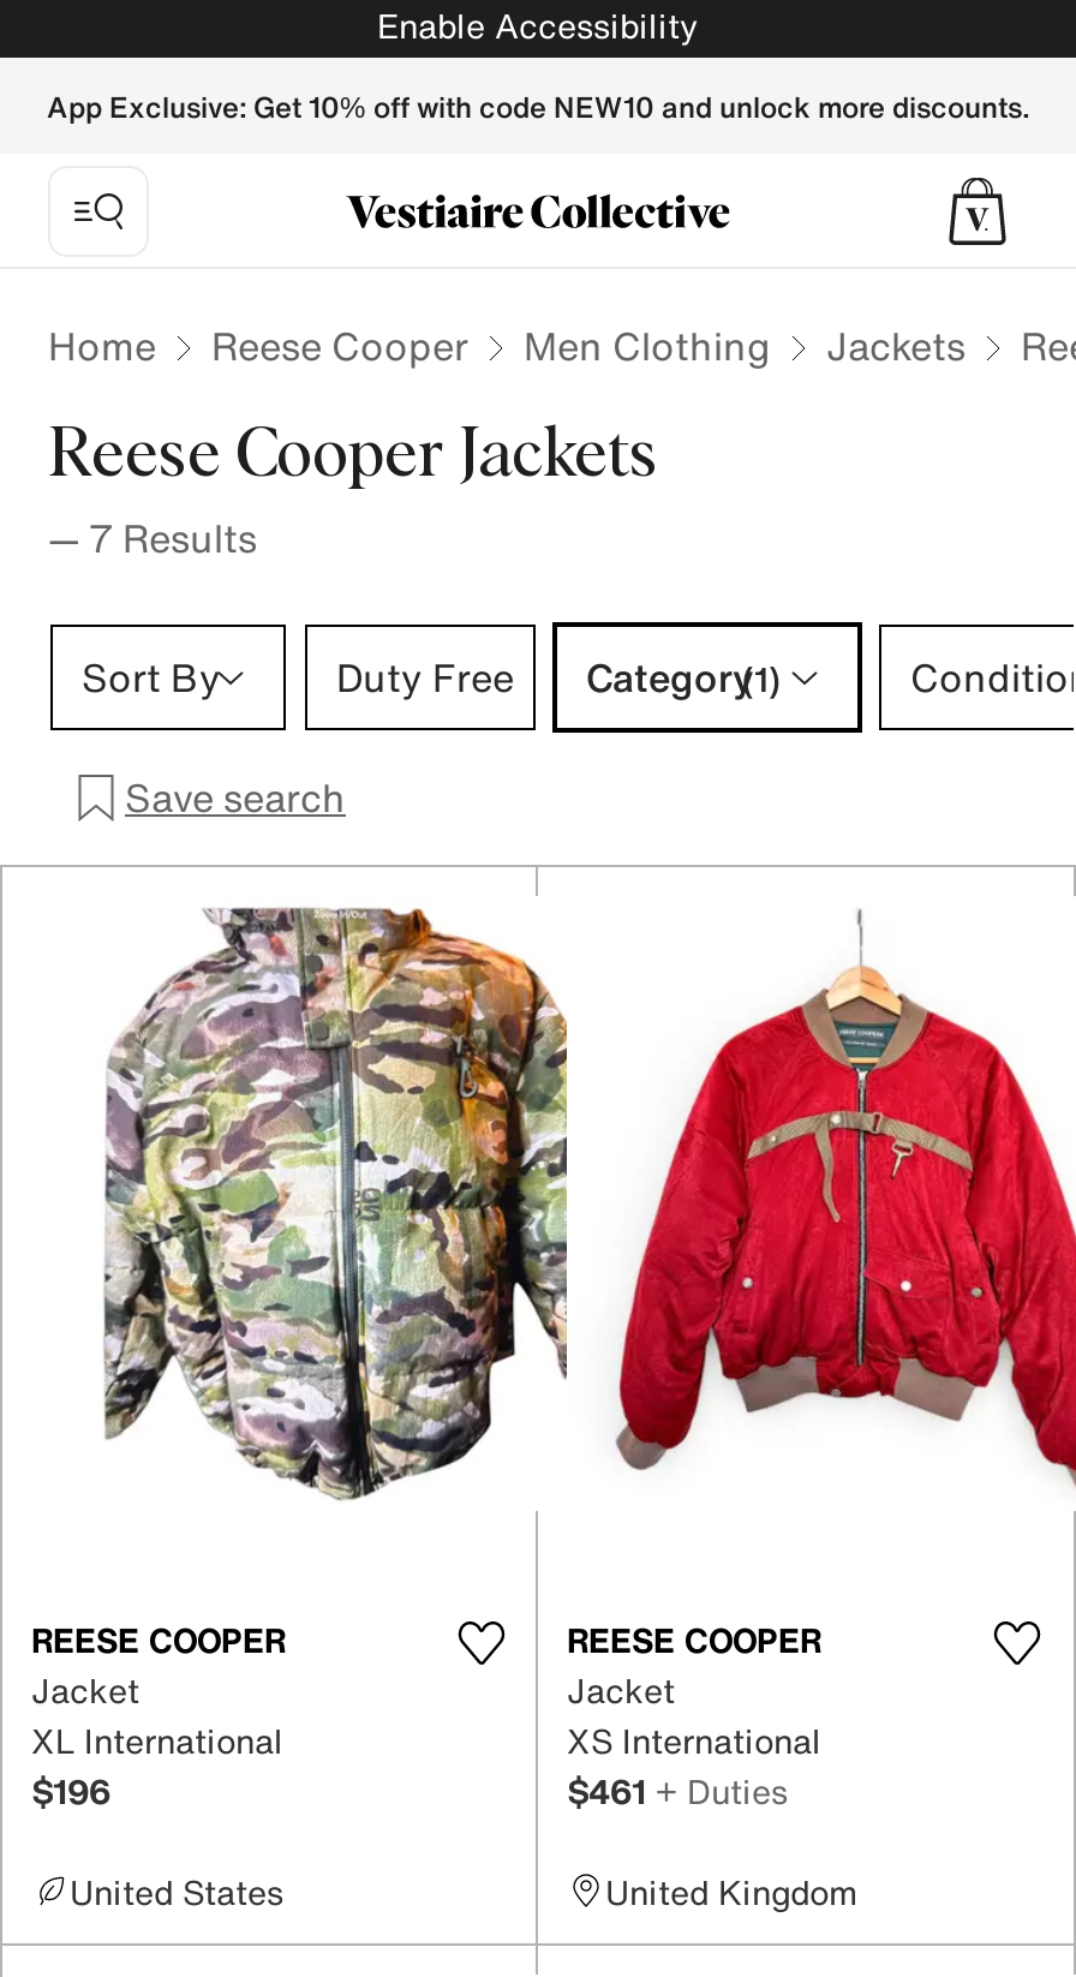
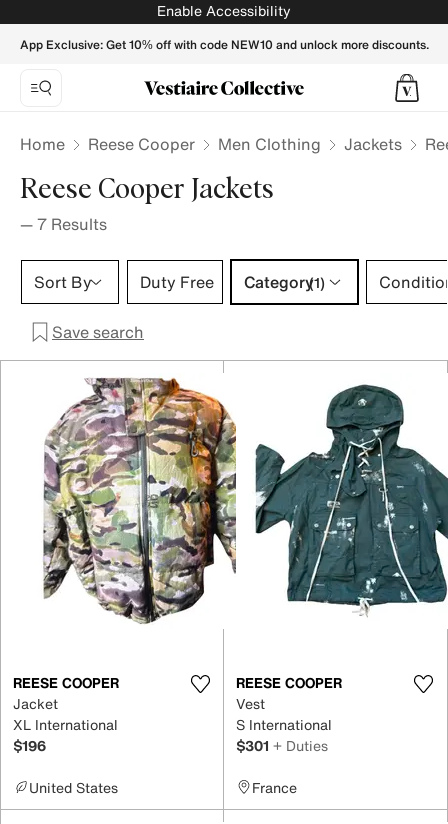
[612,910,1069,1487] [image] -> [254,381,445,618] [image]
[567,1664,831,1815] Jacket | XS International | $461 + Duties -> [236,692,336,755] Vest | S International | $301 + Duties
[605,1865,857,1916] United Kingdom -> [252,776,297,797] France

